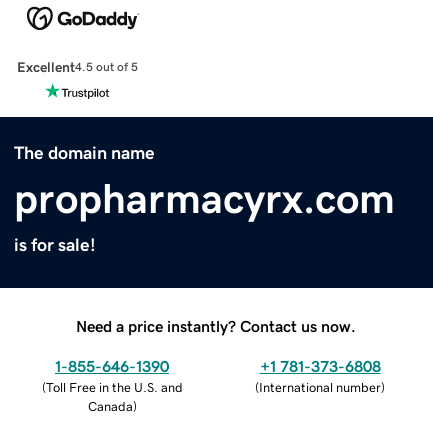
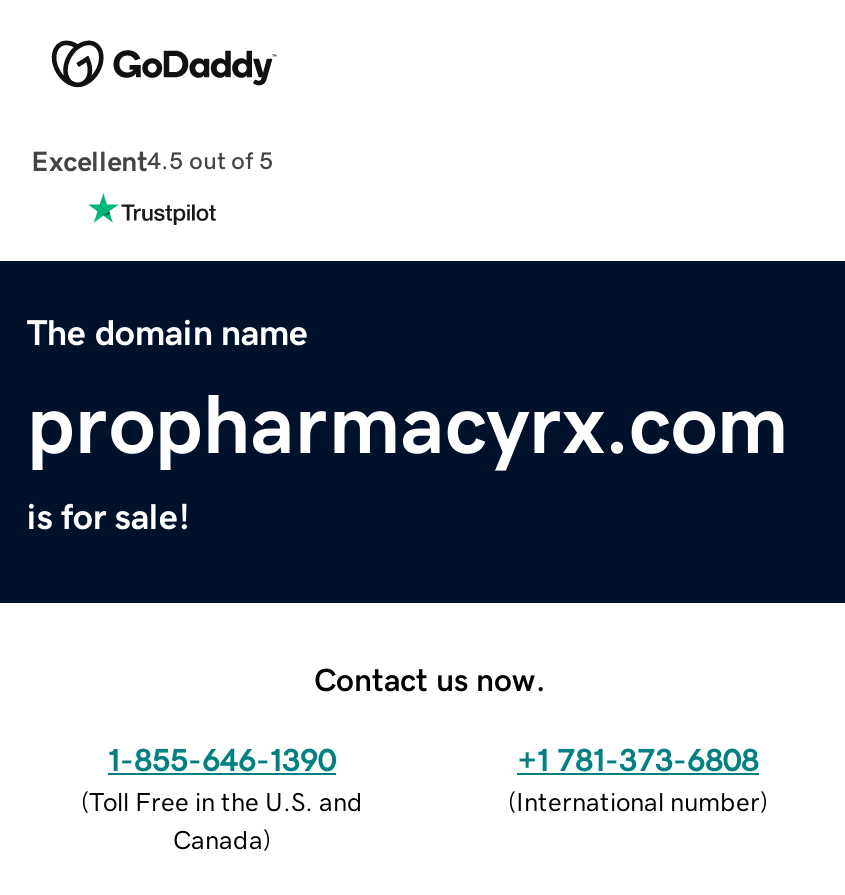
[76,318,356,334] Need a price instantly? Contact us now. -> [314,662,546,694] Contact us now.

